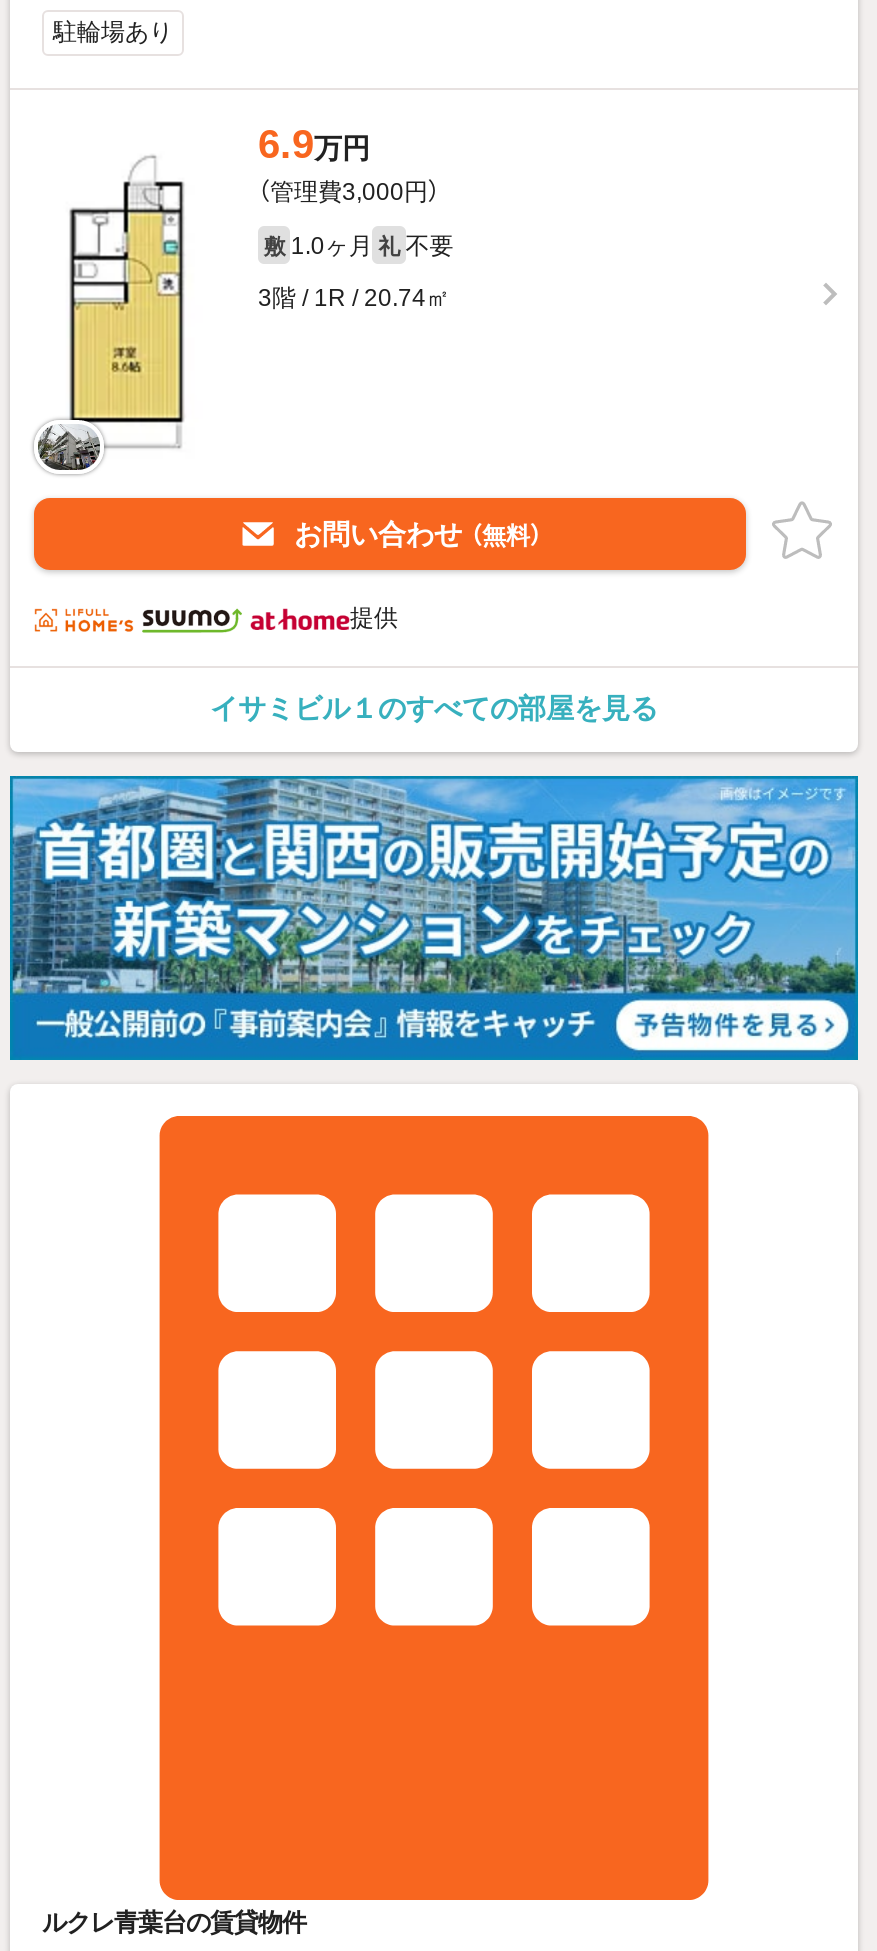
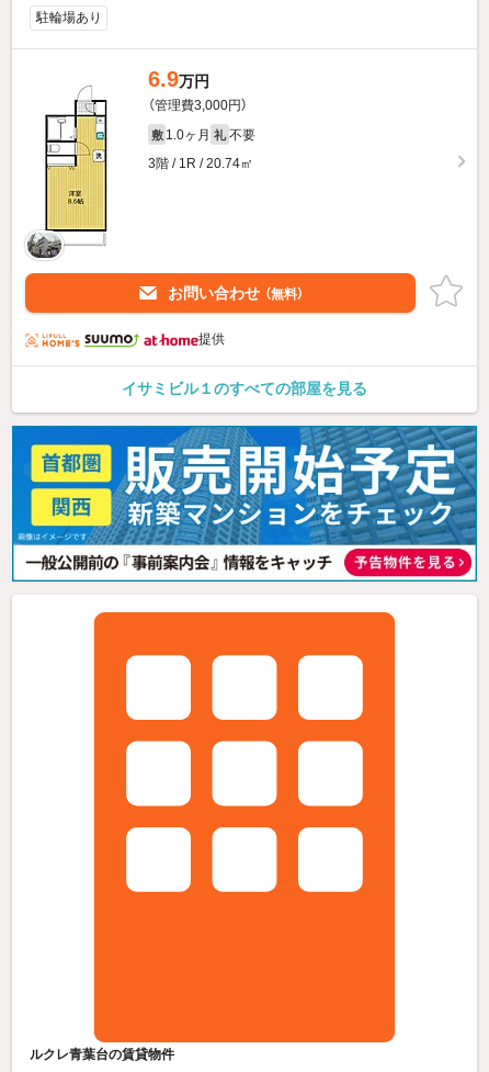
[10,776,858,1060] [image] -> [12,427,477,582] [image]

